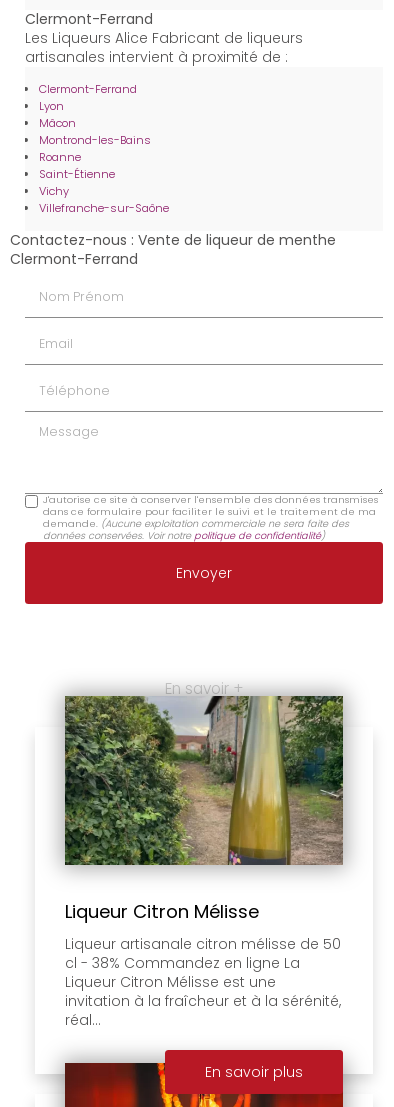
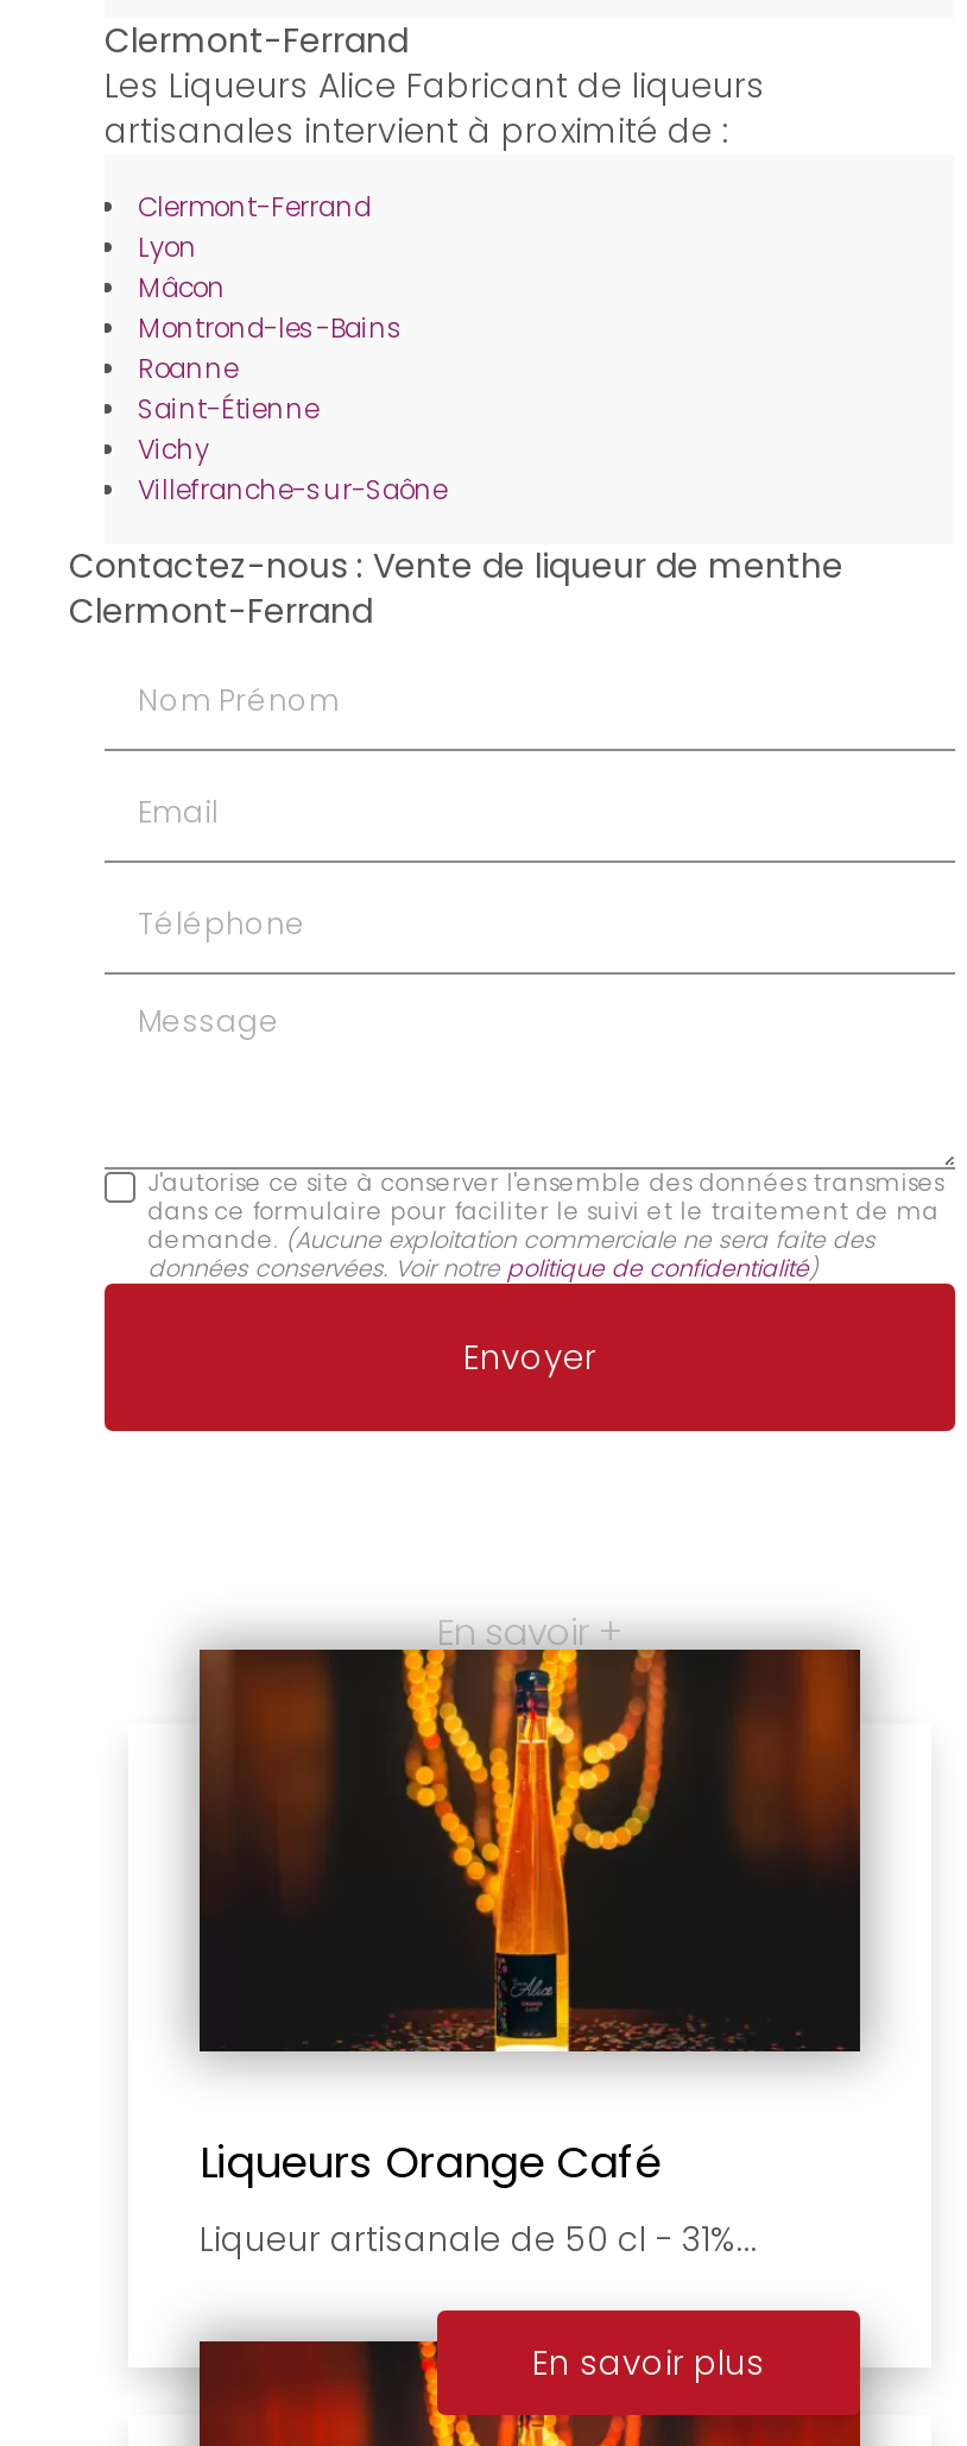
[65,695,344,866] [image] -> [200,1647,860,2018] [image]
[65,899,341,1030] Liqueur Citron Mélisse | Liqueur artisanale citron mélisse de 50 | cl - 38% Commandez en ligne La | Liqueur Citron Mélisse est une | invitation à la fraîcheur et à la sérénité, | réal... -> [200,2132,758,2263] Liqueurs Orange Café | Liqueur artisanale de 50 cl - 31%...

